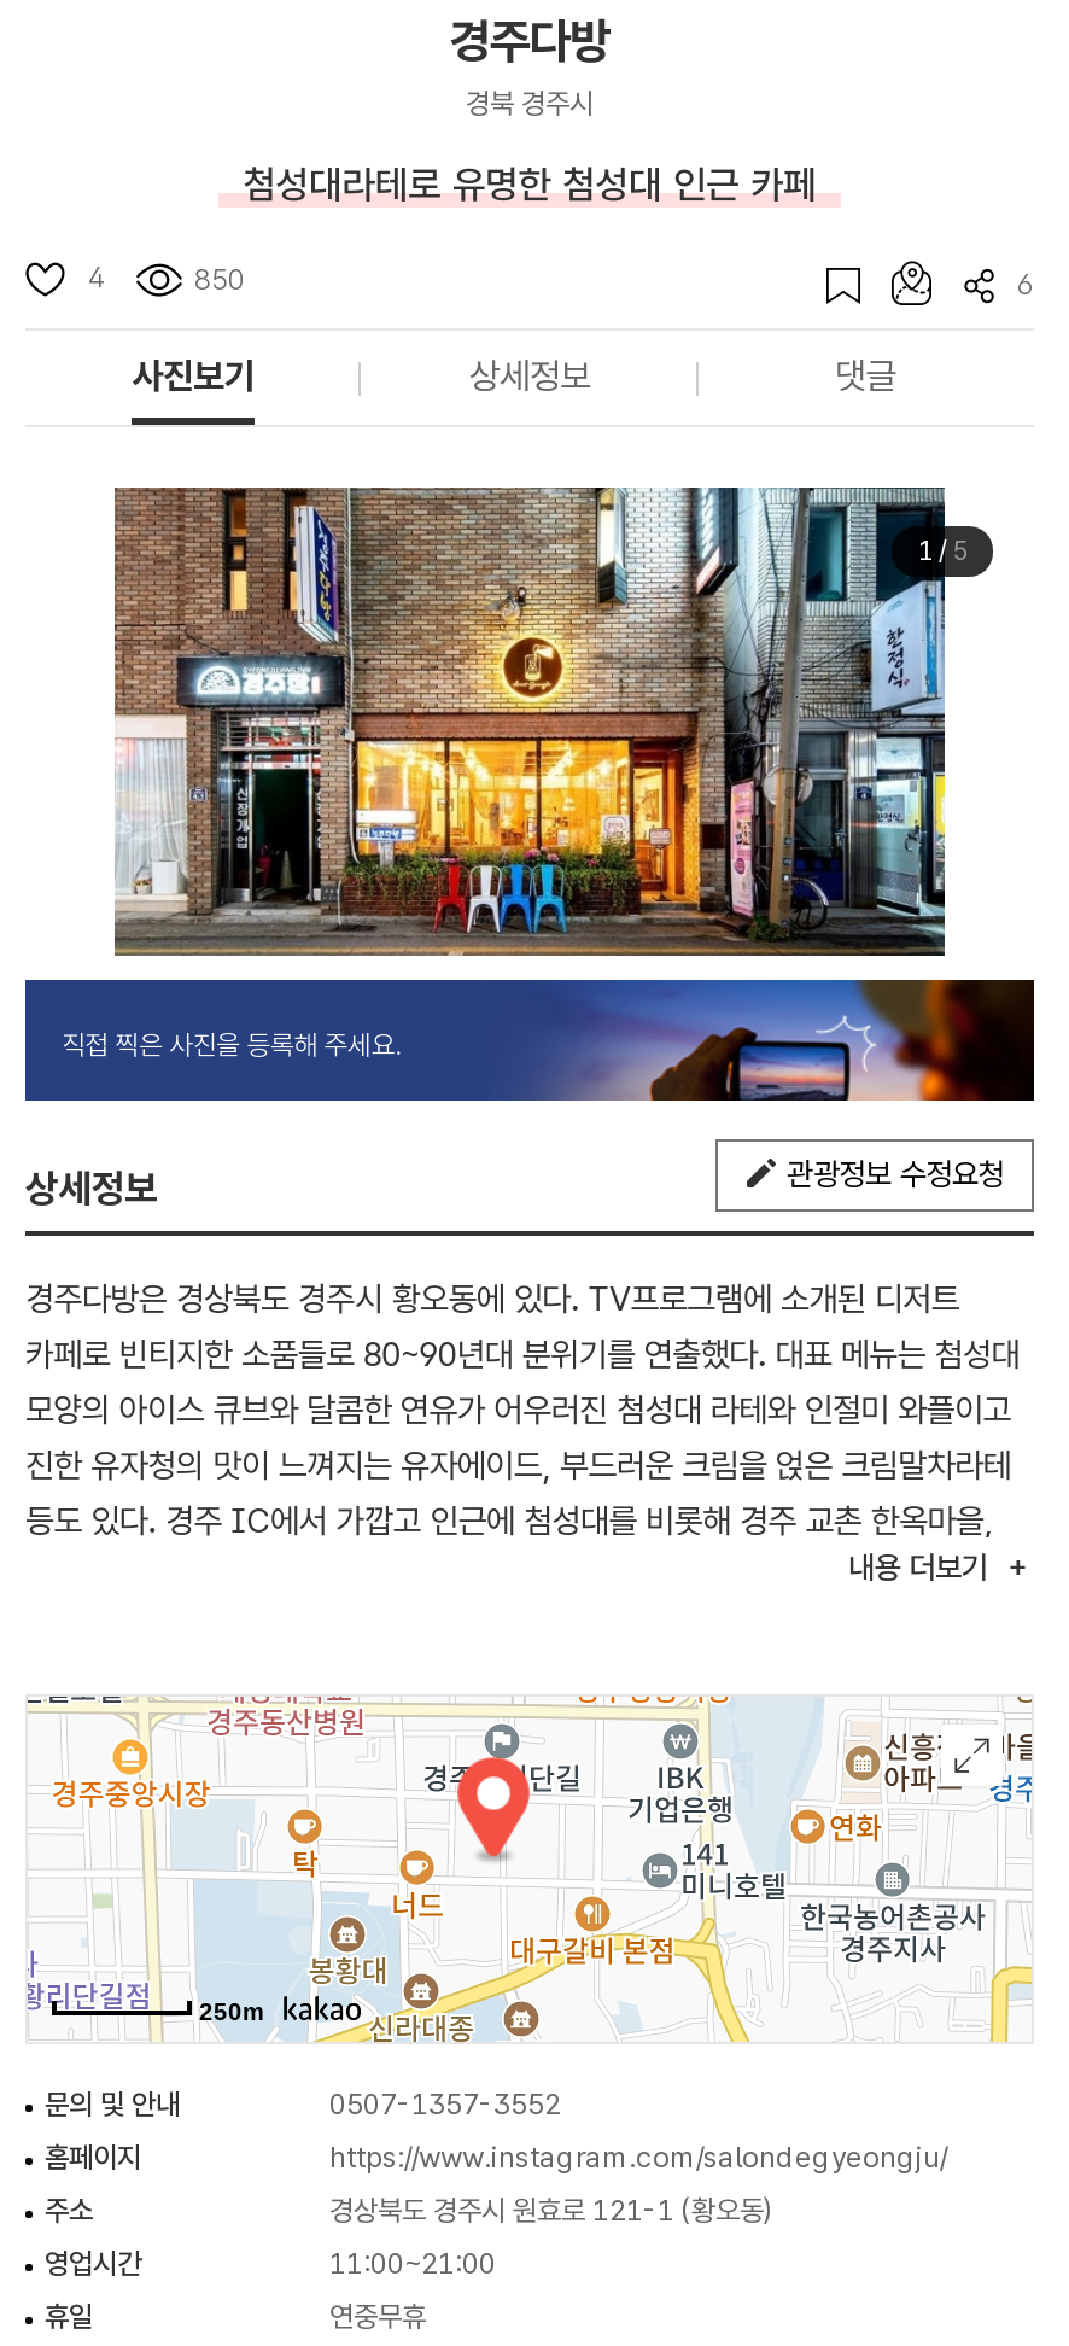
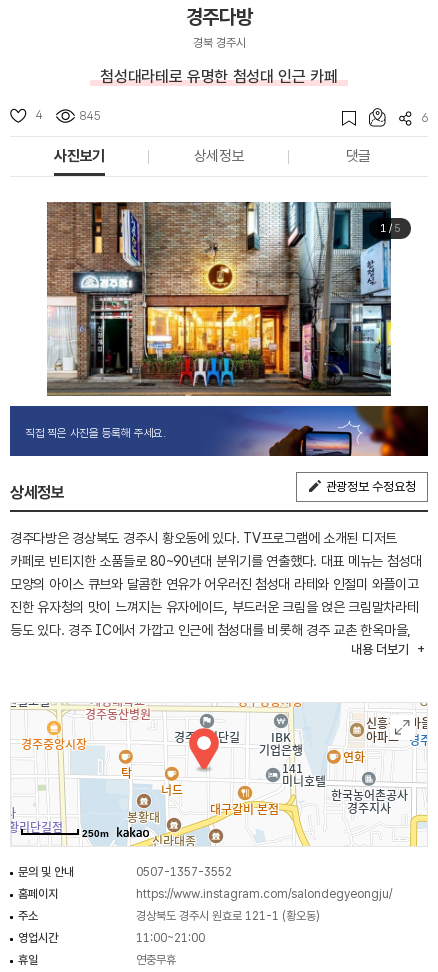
[194,263,245,297] 850 -> [80,109,101,123] 845

